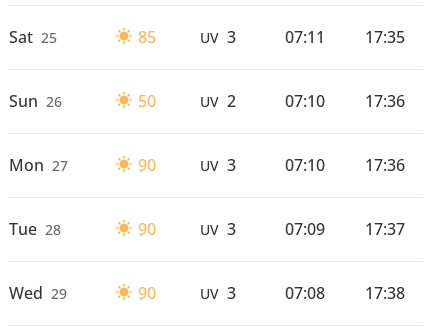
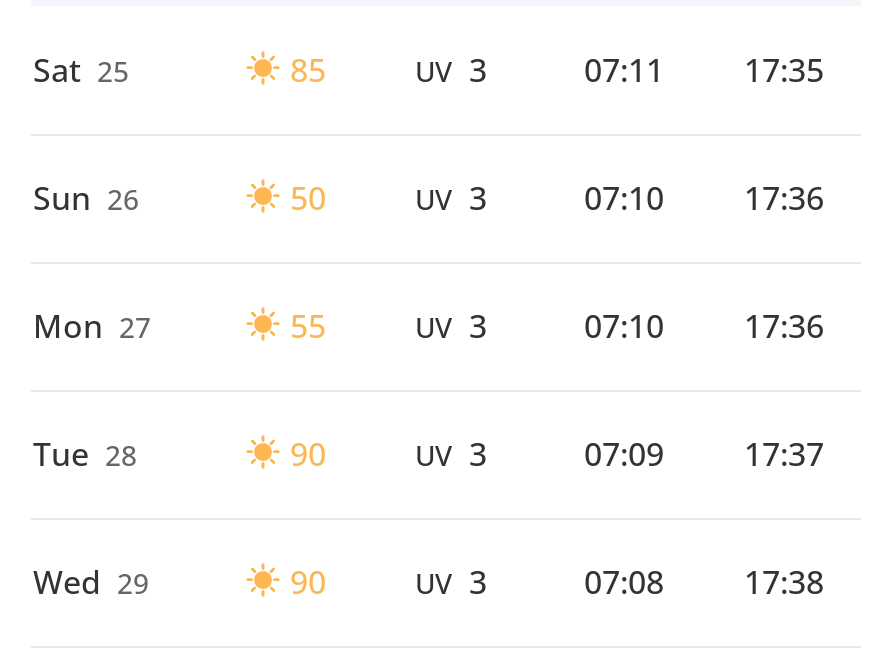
[200,90,236,112] UV 2 -> [415,176,487,220] UV 3
[137,154,155,176] 90 -> [290,304,326,348] 55

